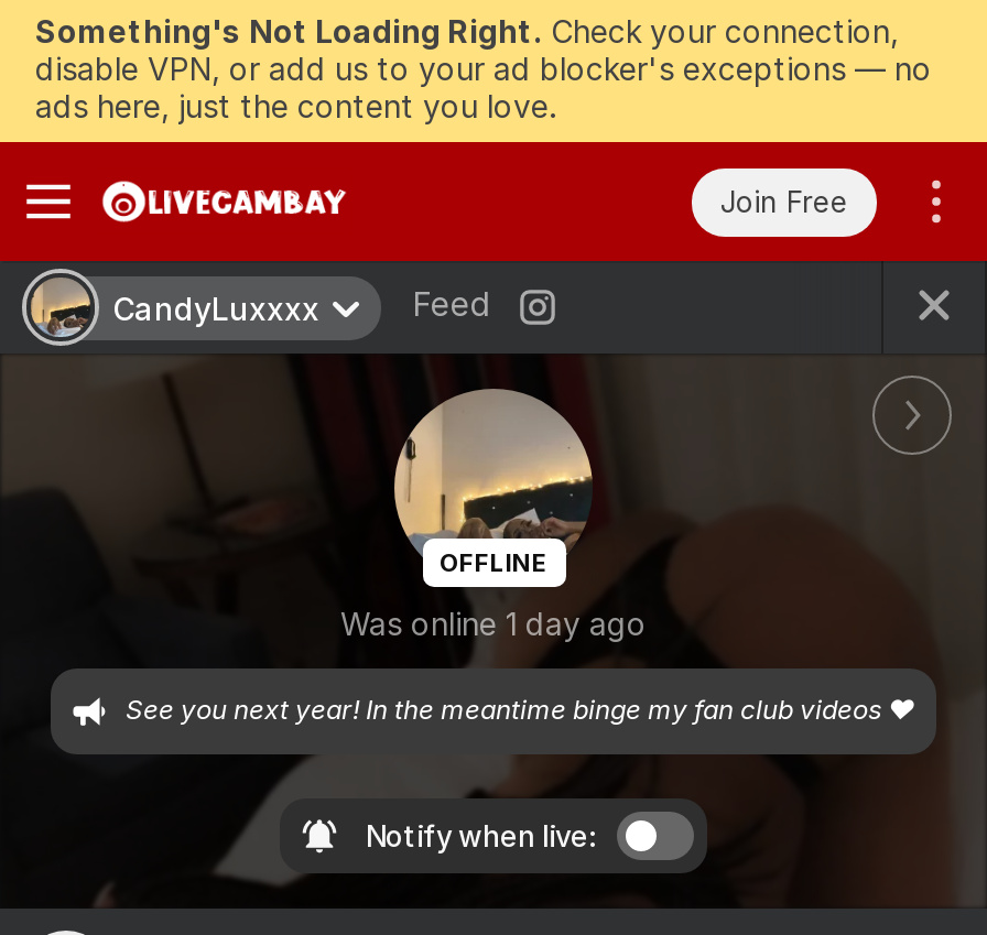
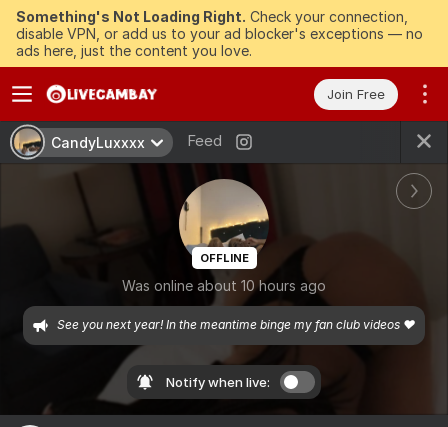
[340,605,647,643] Was online 1 day ago -> [122,277,326,294] Was online about 10 hours ago

